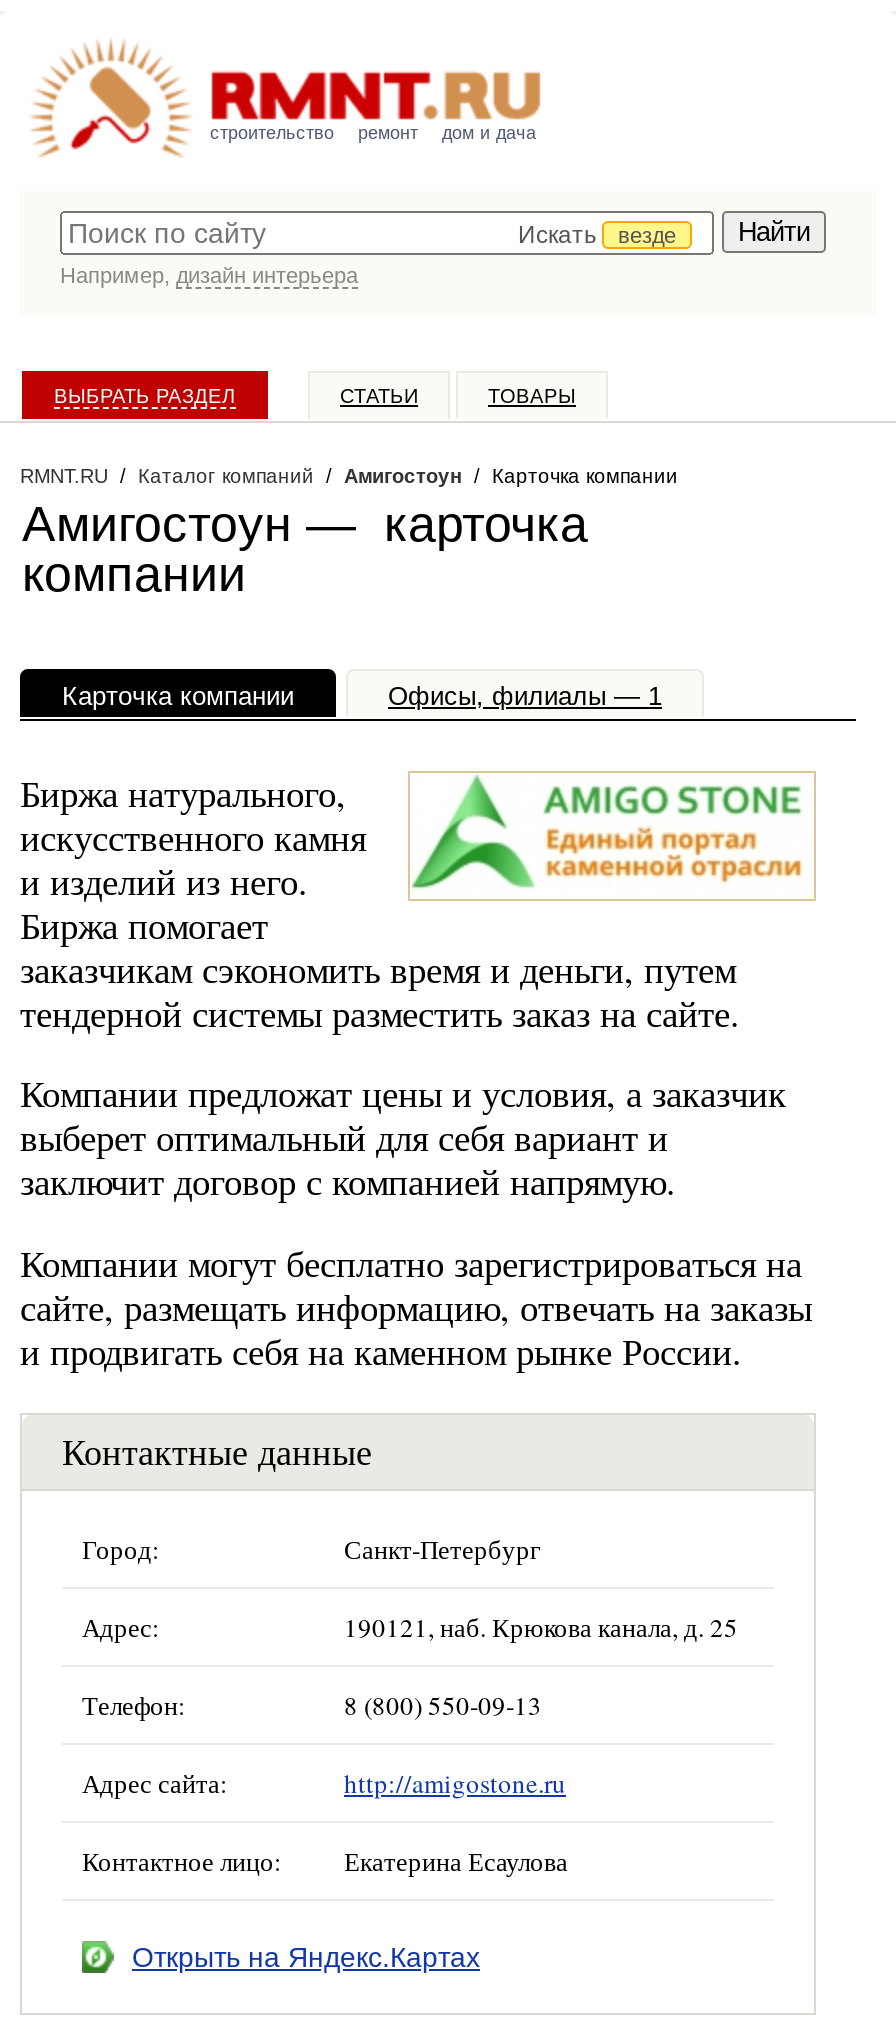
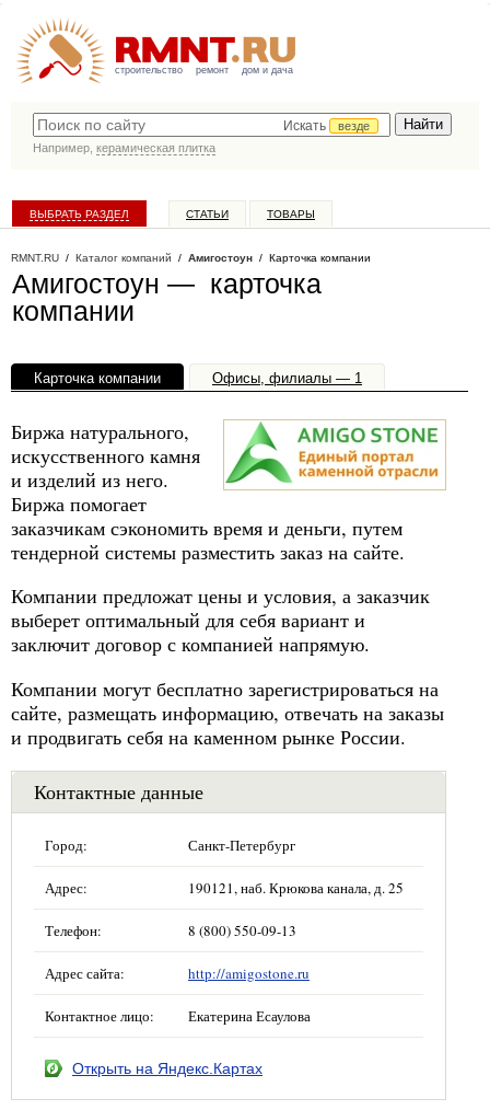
[60,263,358,287] Например, дизайн интерьера -> [33,141,215,154] Например, керамическая плитка

